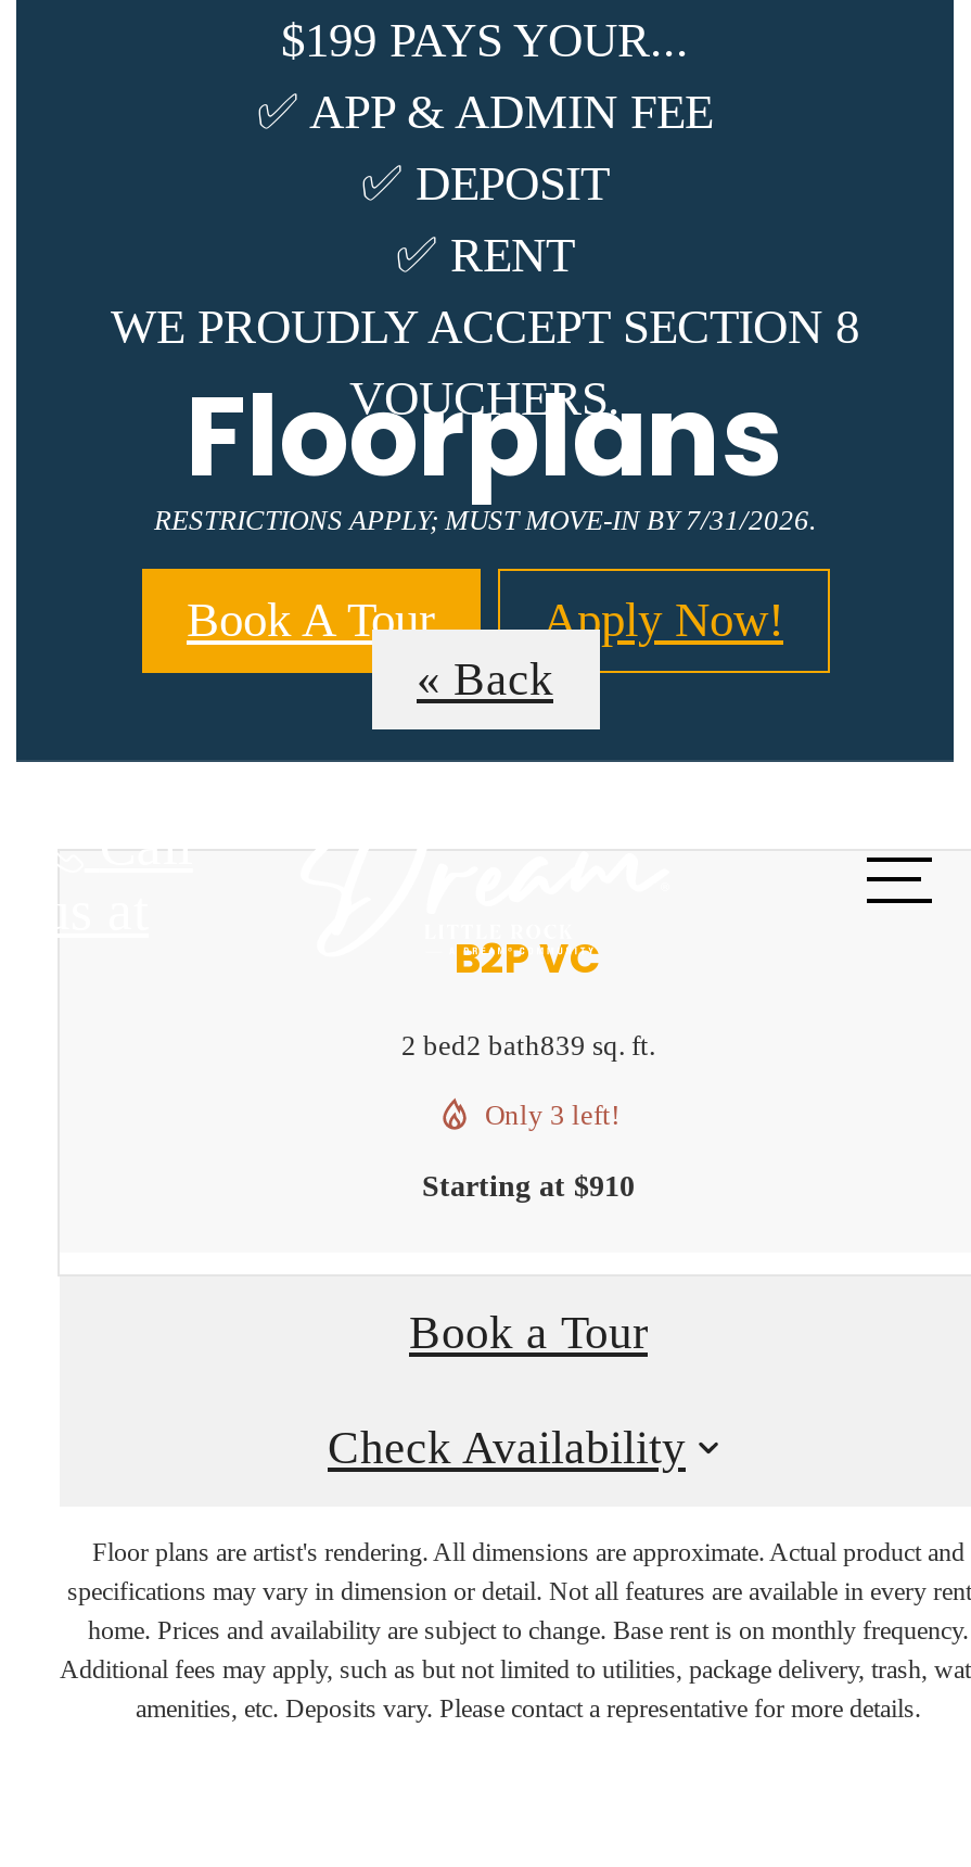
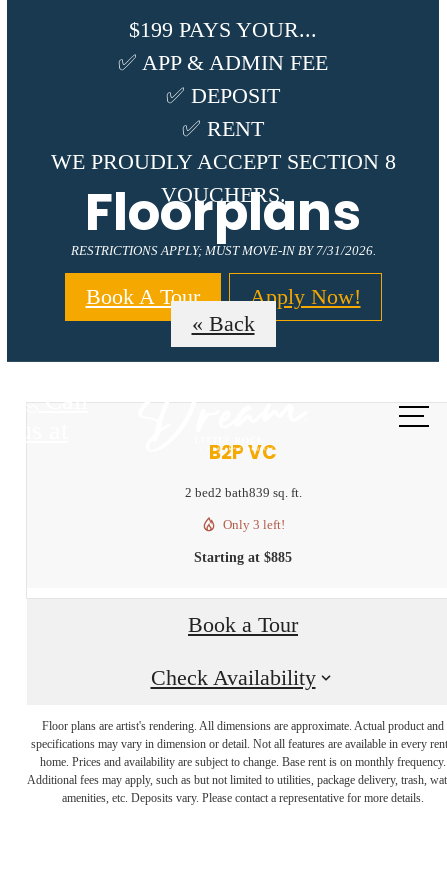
[422,1169,635,1202] Starting at $910 -> [194,549,292,564] Starting at $885

